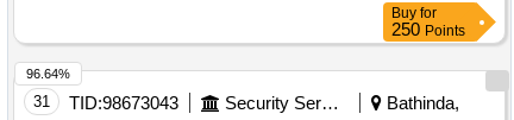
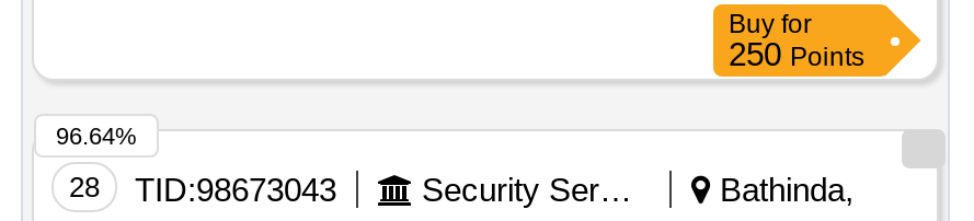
[33,93,178,113] 31 TID:98673043 -> [69,171,336,208] 28 TID:98673043

